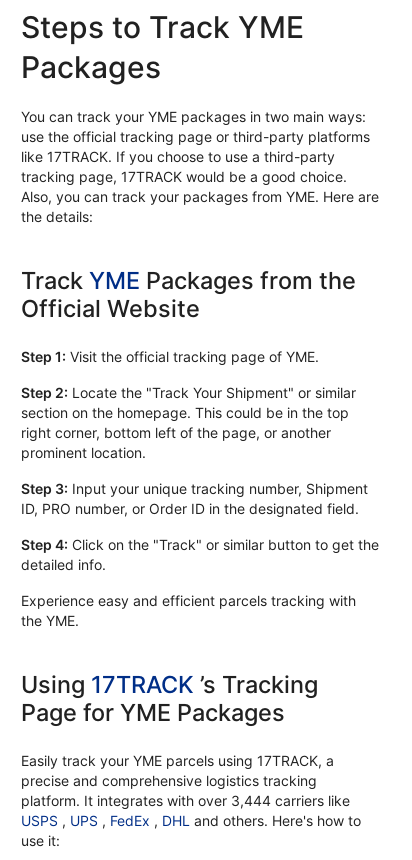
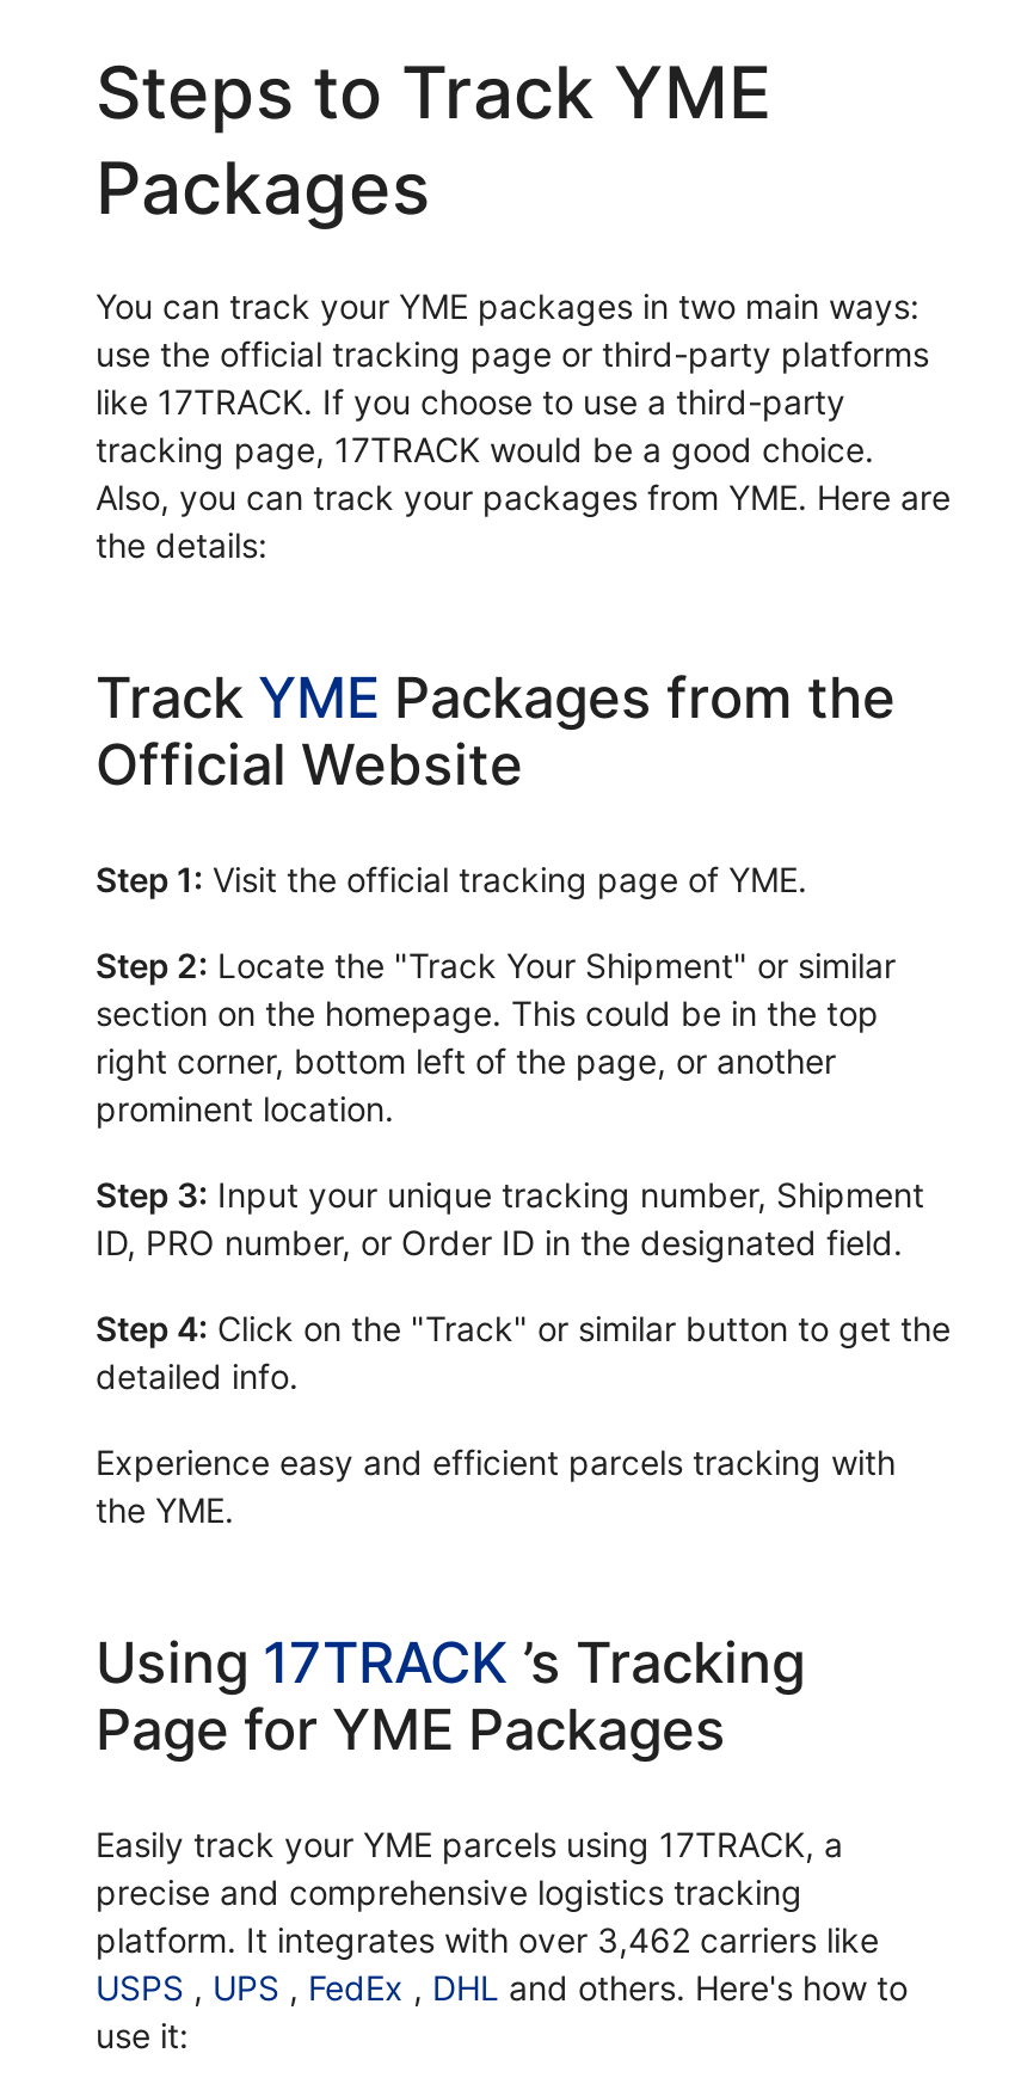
[21,792,350,809] platform. It integrates with over 3,444 carriers like -> [96,1919,879,1960] platform. It integrates with over 3,462 carriers like

